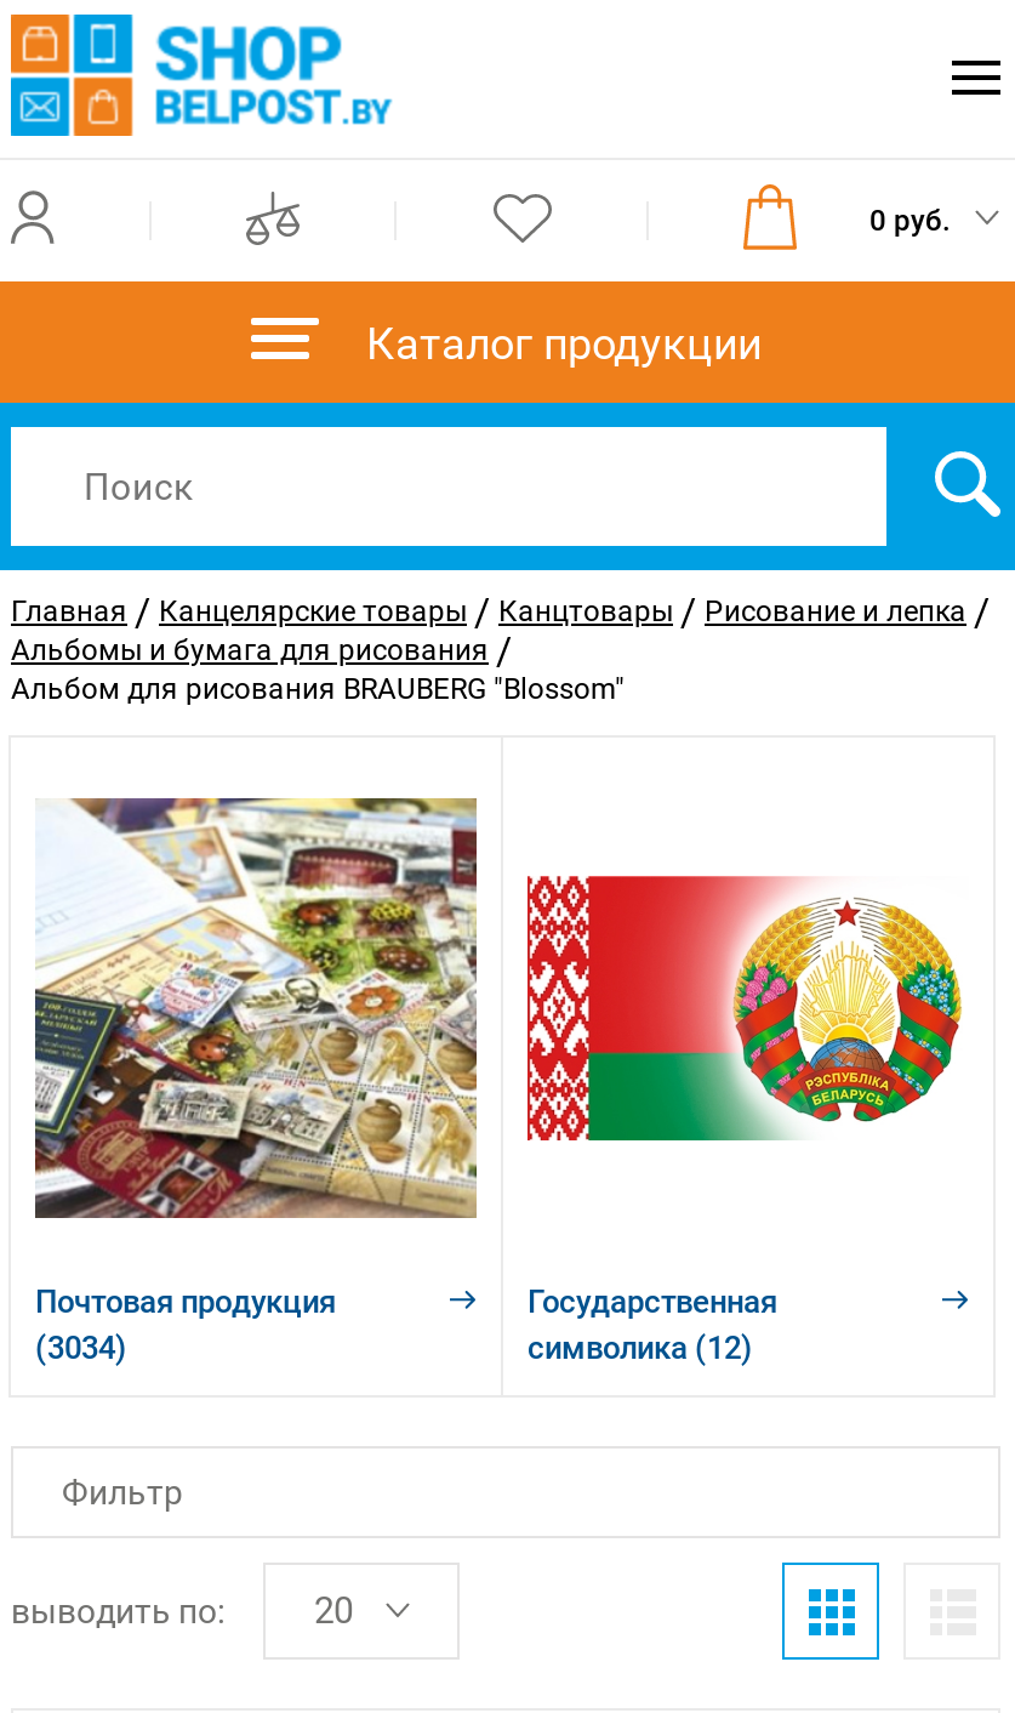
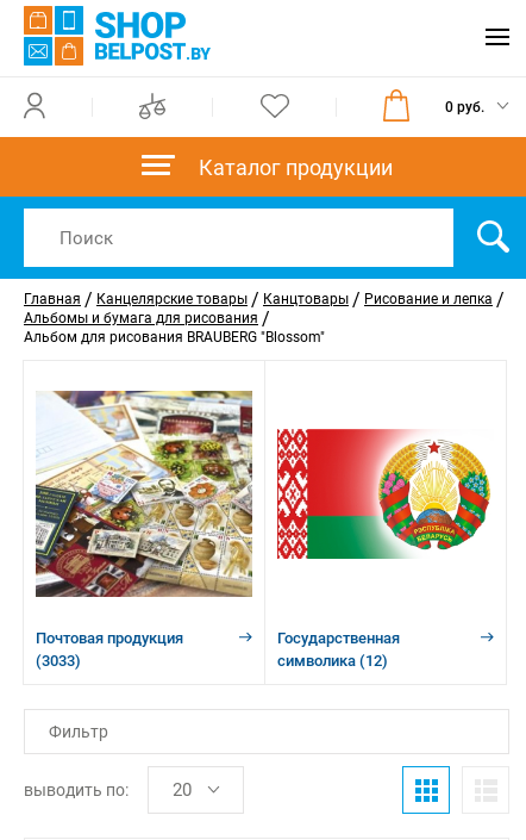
[35,1330,127,1366] (3034) -> [36,652,81,670] (3033)

